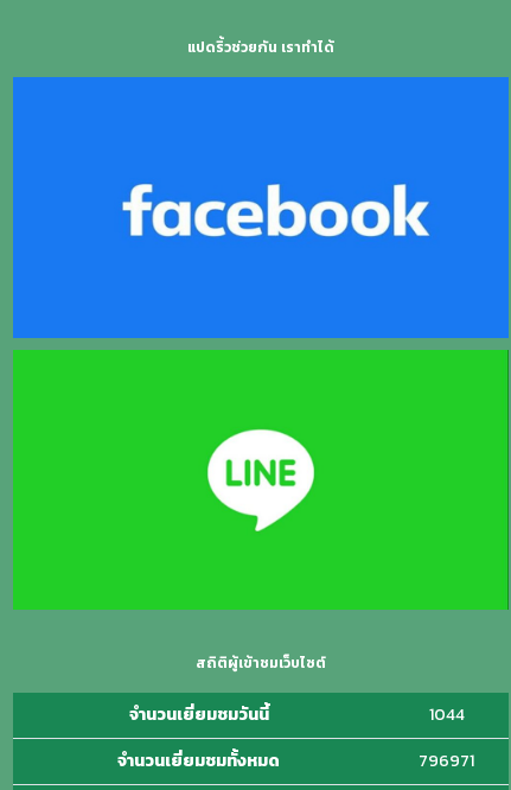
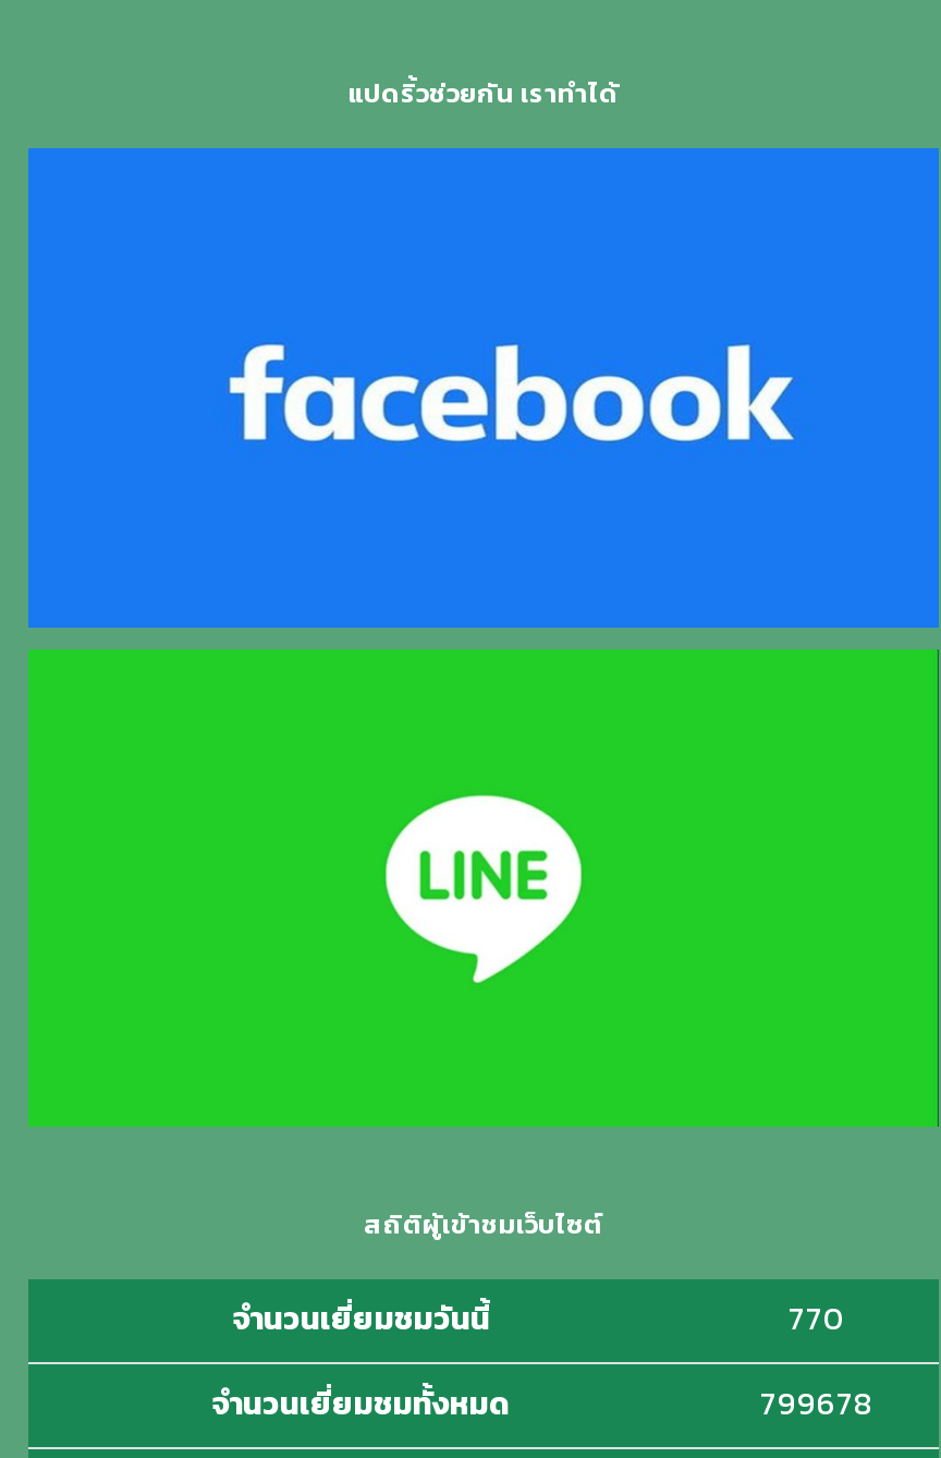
[429,703,464,728] 1044 -> [789,1298,845,1343] 770
[419,749,474,774] 796971 -> [760,1383,873,1428] 799678

